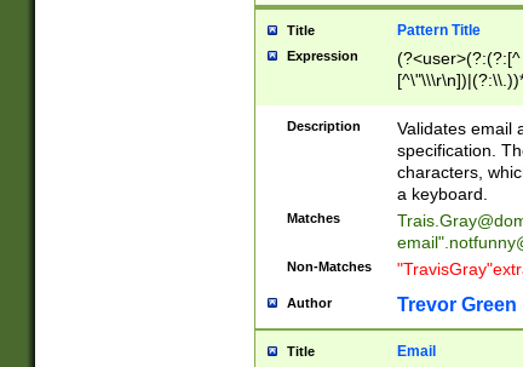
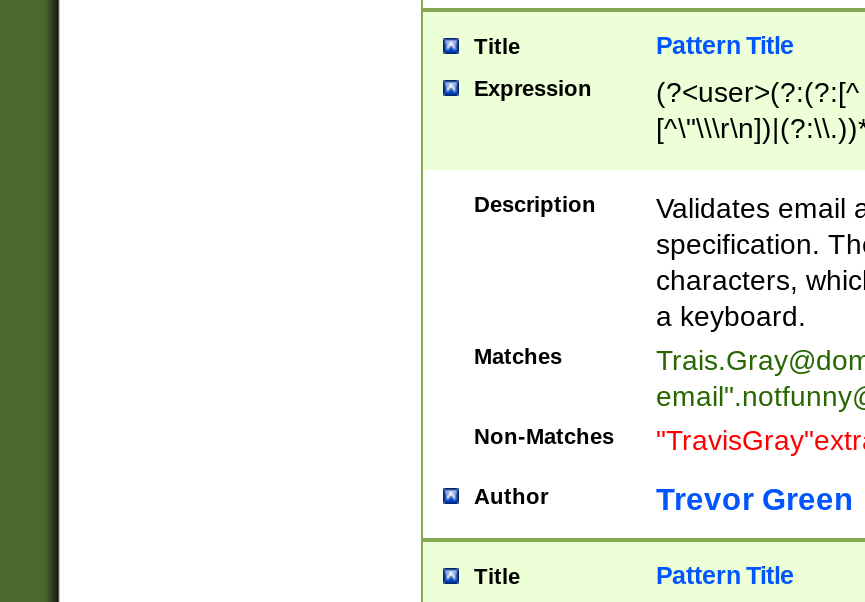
[396,343,435,360] Email -> [656,562,794,590] Pattern Title

